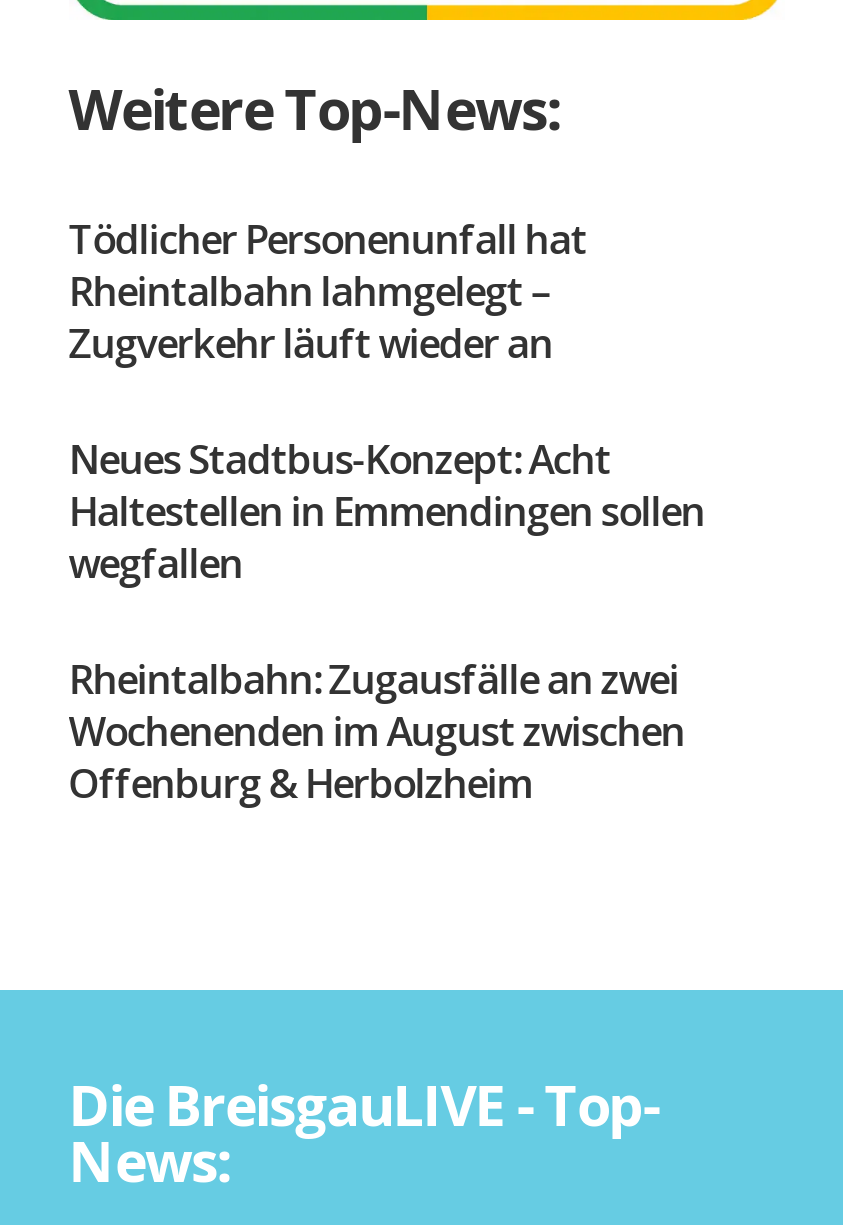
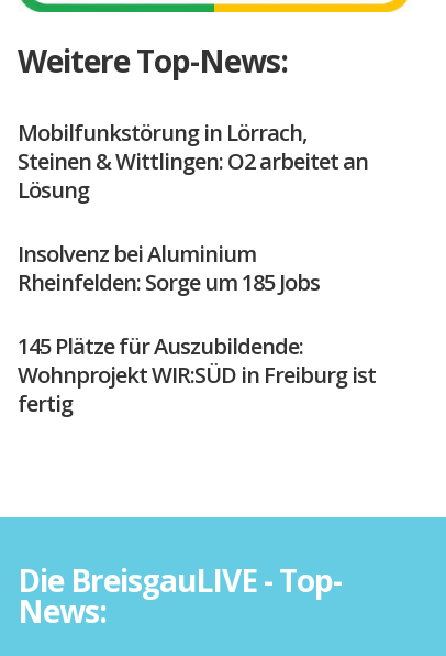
[69,213,587,371] Tödlicher Personenunfall hat | Rheintalbahn lahmgelegt – | Zugverkehr läuft wieder an -> [17,117,368,204] Mobilfunkstörung in Lörrach, | Steinen & Wittlingen: O2 arbeitet an | Lösung
[69,433,705,591] Neues Stadtbus-Konzept: Acht | Haltestellen in Emmendingen sollen | wegfallen -> [17,238,319,297] Insolvenz bei Aluminium | Rheinfelden: Sorge um 185 Jobs
[69,653,685,811] Rheintalbahn: Zugausfälle an zwei | Wochenenden im August zwischen | Offenburg & Herbolzheim -> [17,331,375,418] 145 Plätze für Auszubildende: | Wohnprojekt WIR:SÜD in Freiburg ist | fertig

